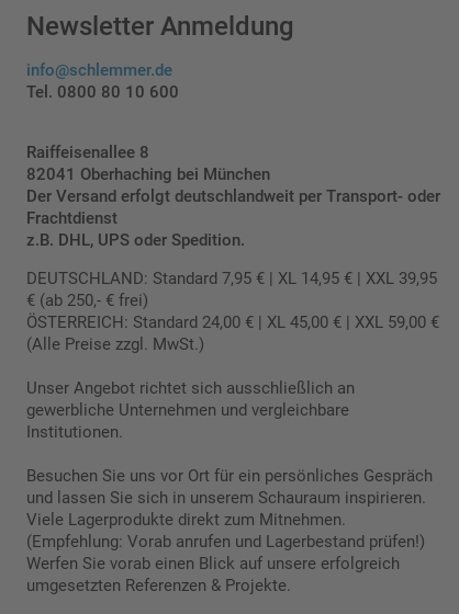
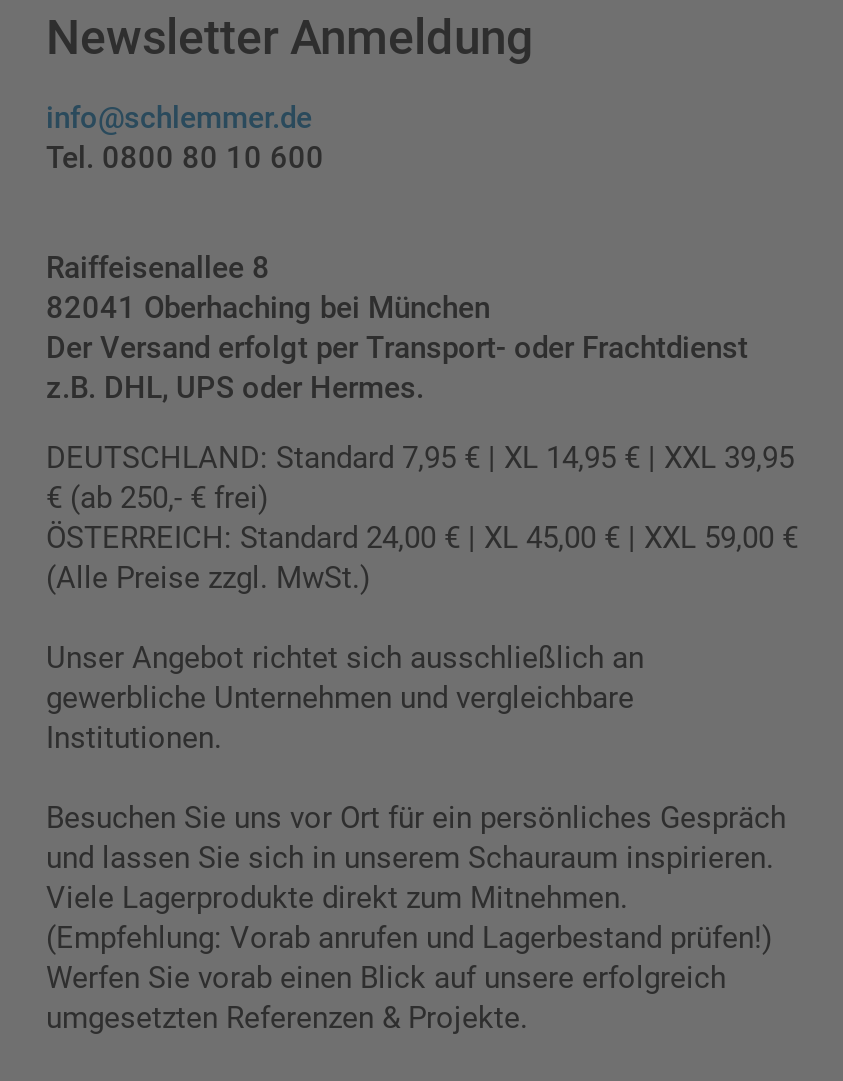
[26,187,440,250] Der Versand erfolgt deutschlandweit per Transport- oder | Frachtdienst | z.B. DHL, UPS oder Spedition. -> [46,331,748,407] Der Versand erfolgt per Transport- oder Frachtdienst | z.B. DHL, UPS oder Hermes.

